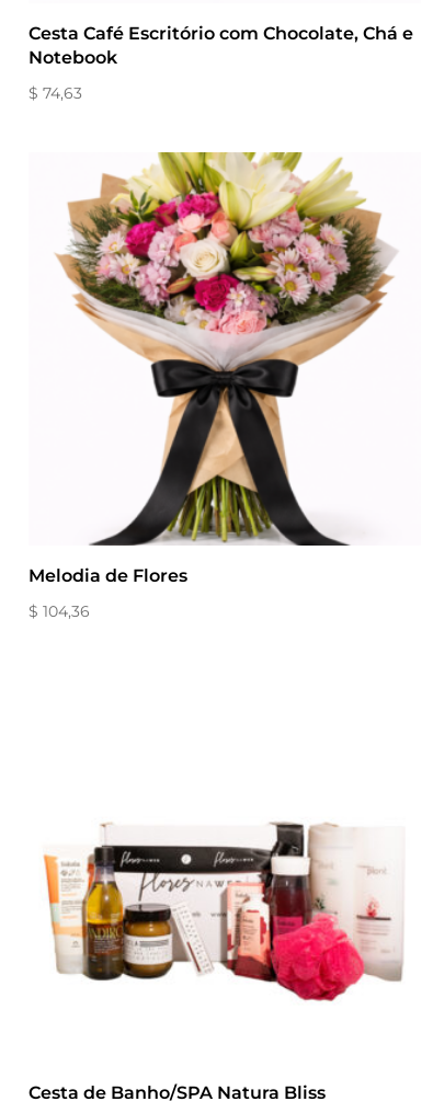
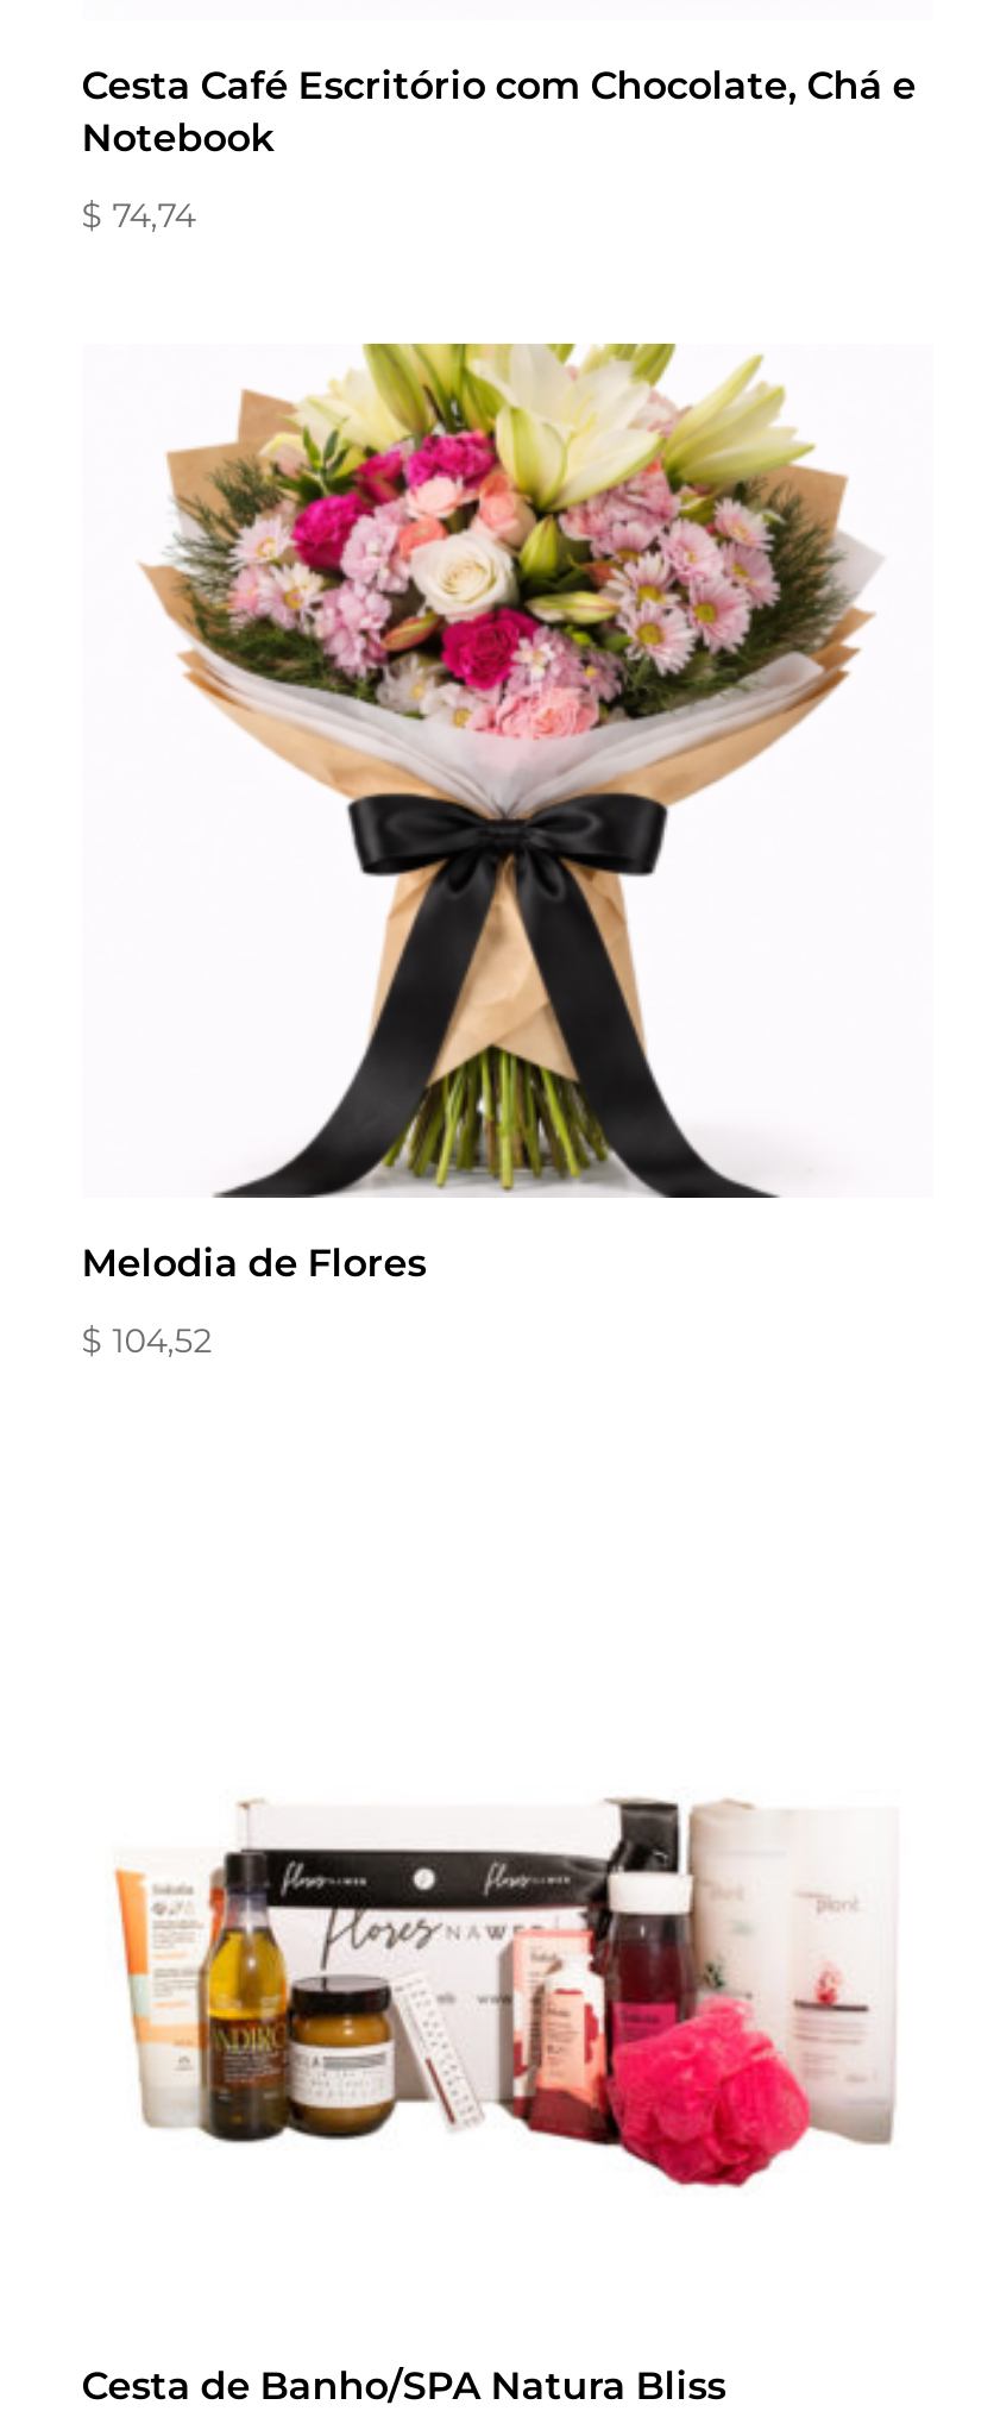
[28,83,82,103] $ 74,63 -> [82,194,196,237] $ 74,74
[28,601,90,621] $ 104,36 -> [82,1318,212,1361] $ 104,52

